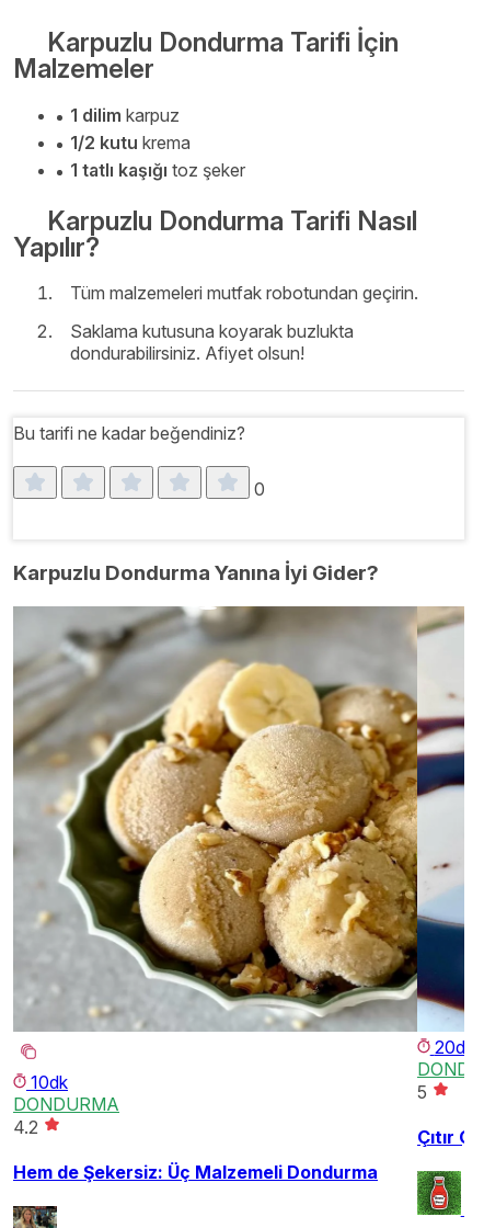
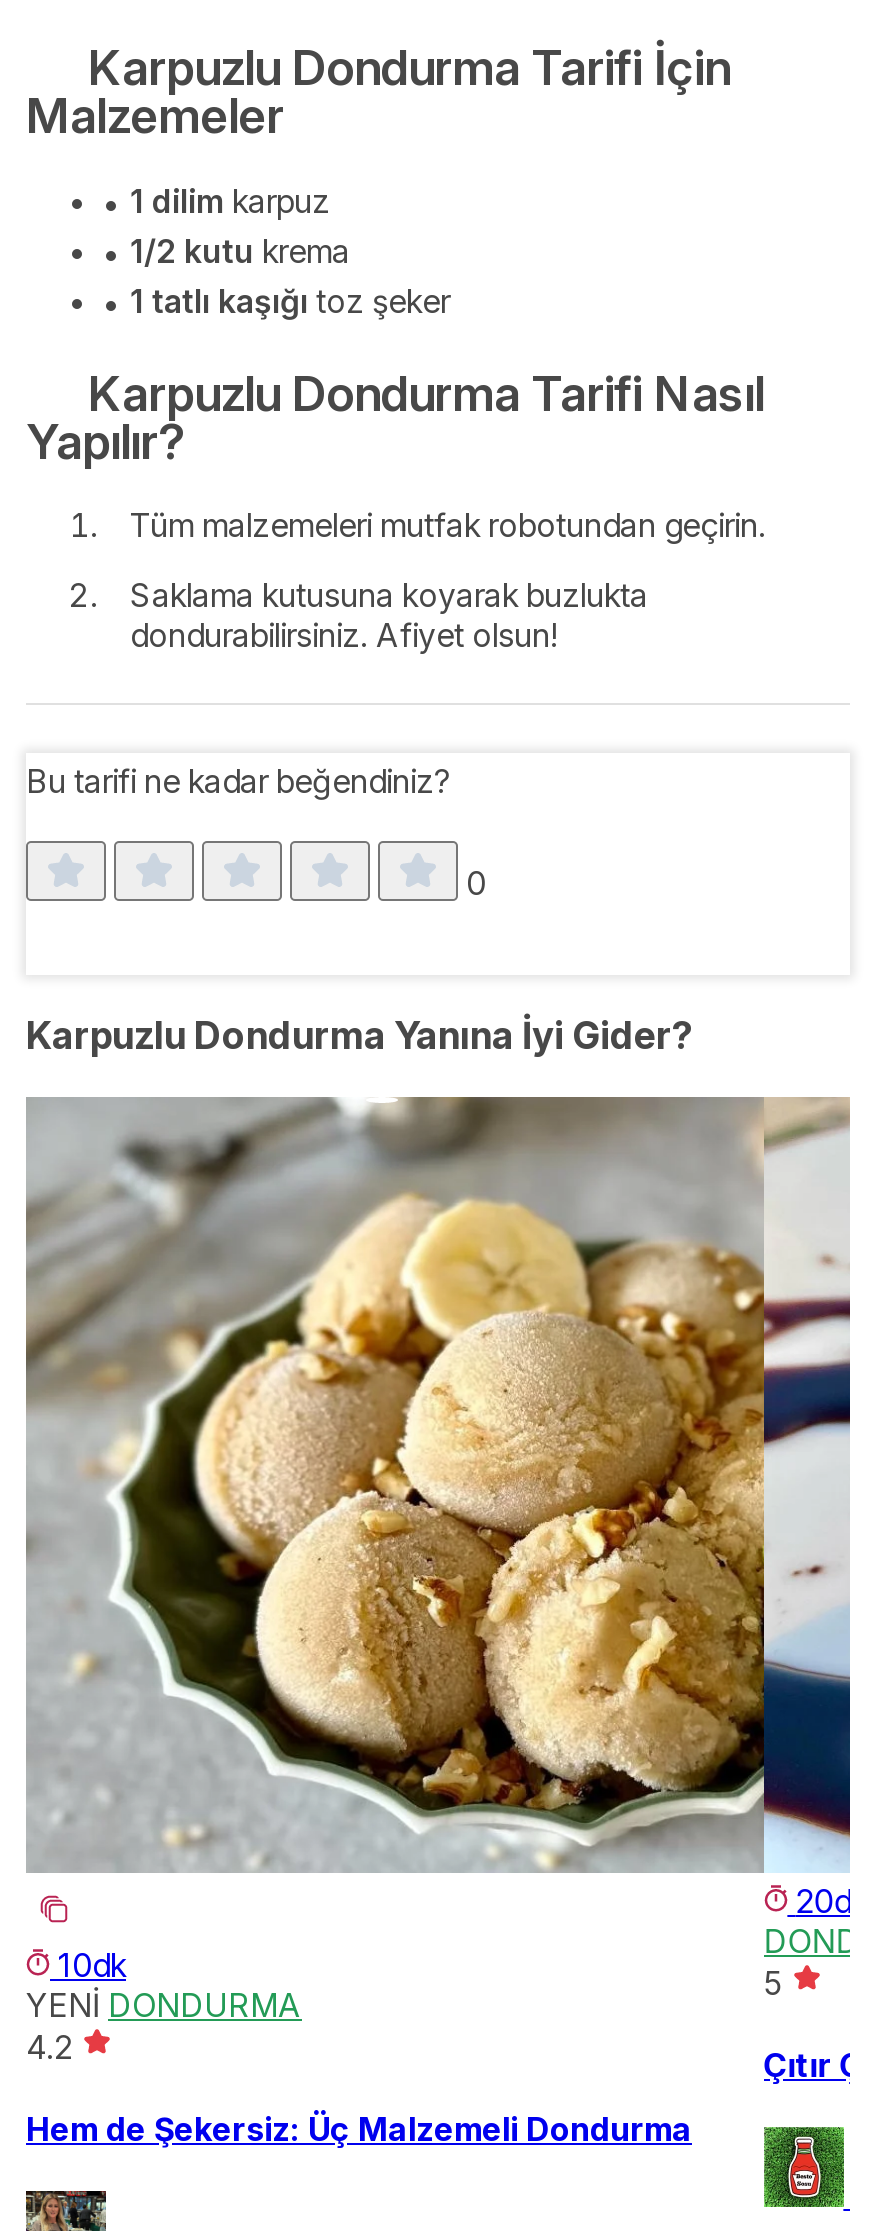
[13,1093,119,1115] DONDURMA -> [26,1985,302,2025] YENİ DONDURMA

